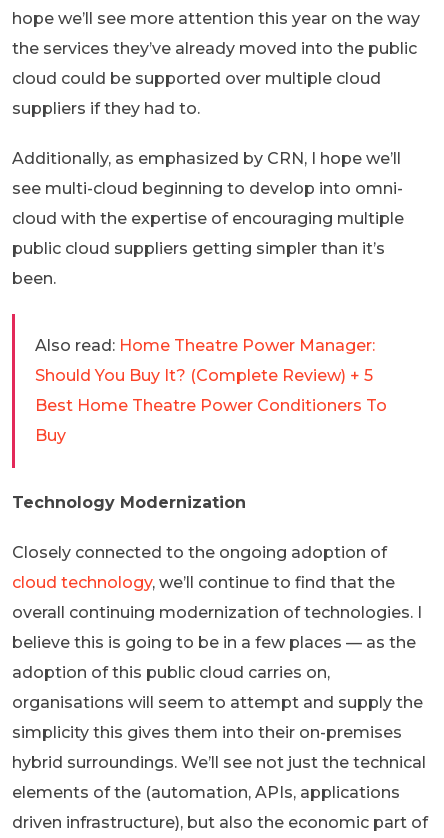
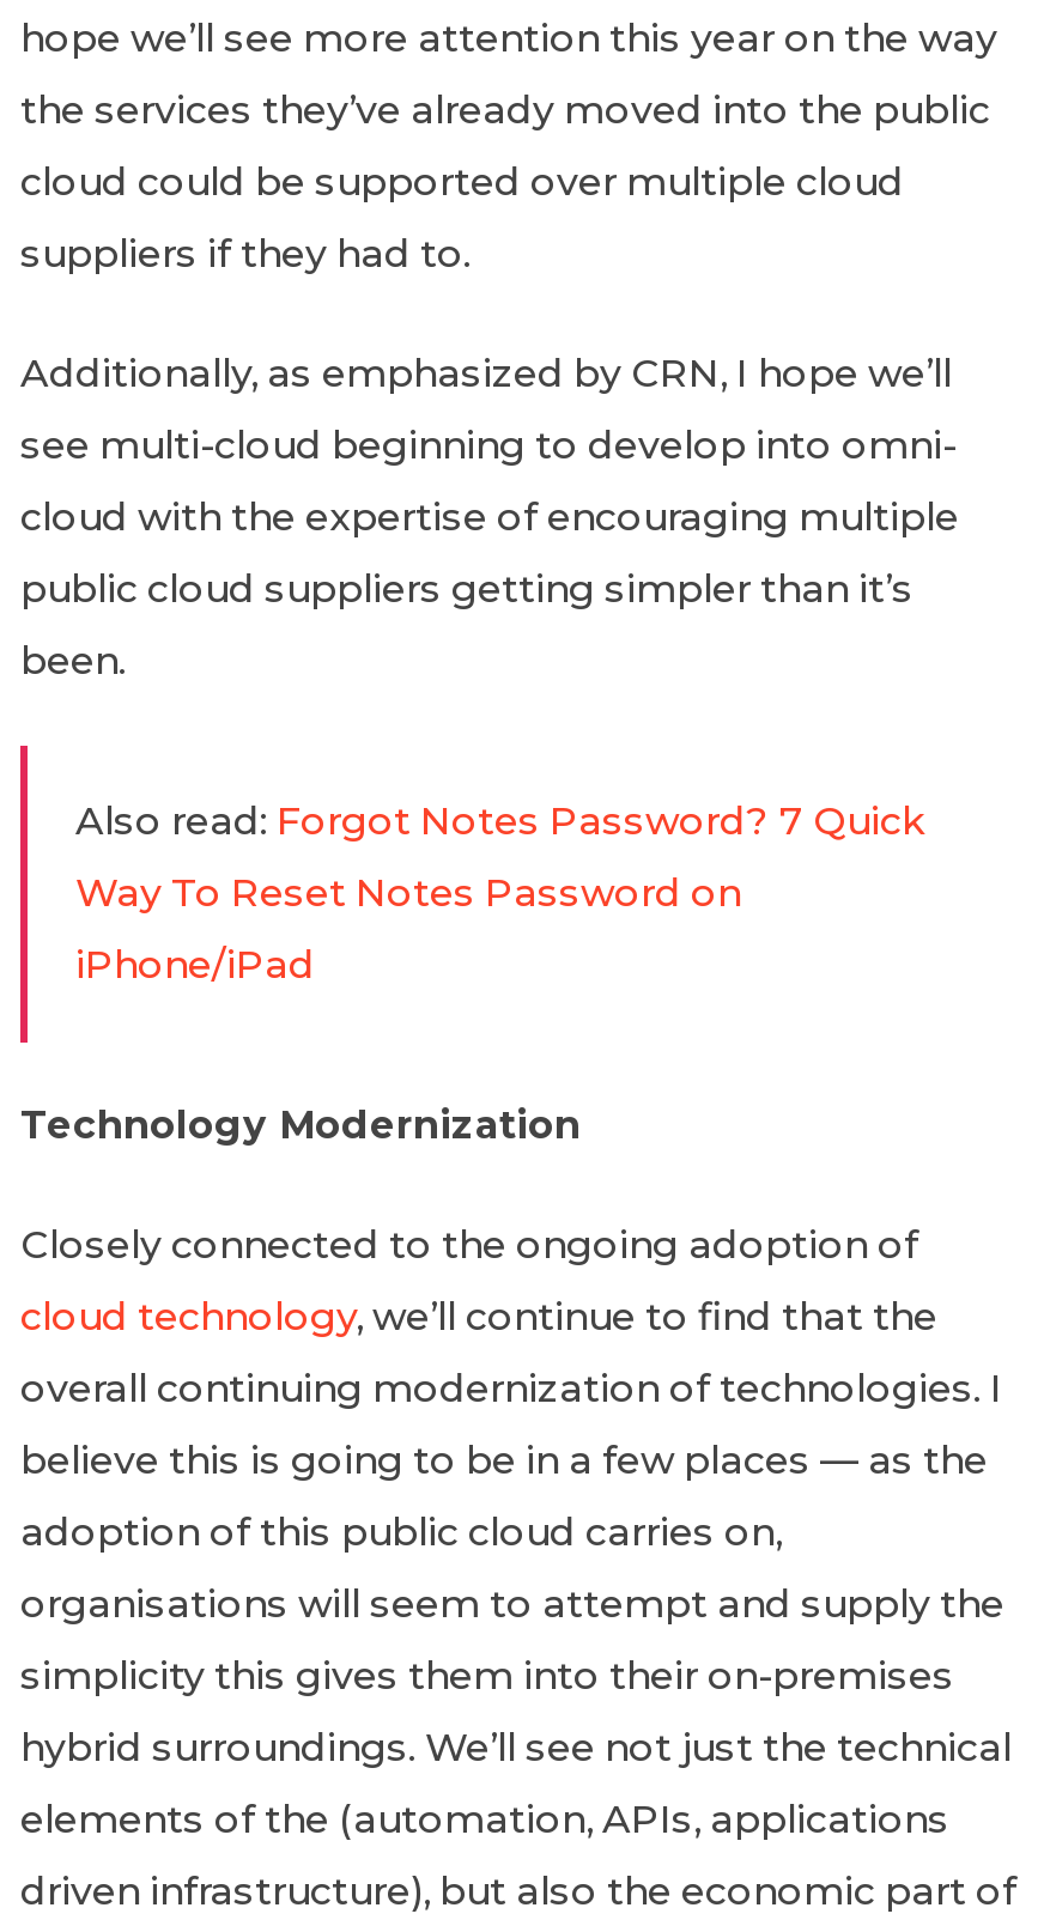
[35,336,387,445] Also read: Home Theatre Power Manager: | Should You Buy It? (Complete Review) + 5 | Best Home Theatre Power Conditioners To | Buy -> [75,798,925,987] Also read: Forgot Notes Password? 7 Quick | Way To Reset Notes Password on | iPhone/iPad

